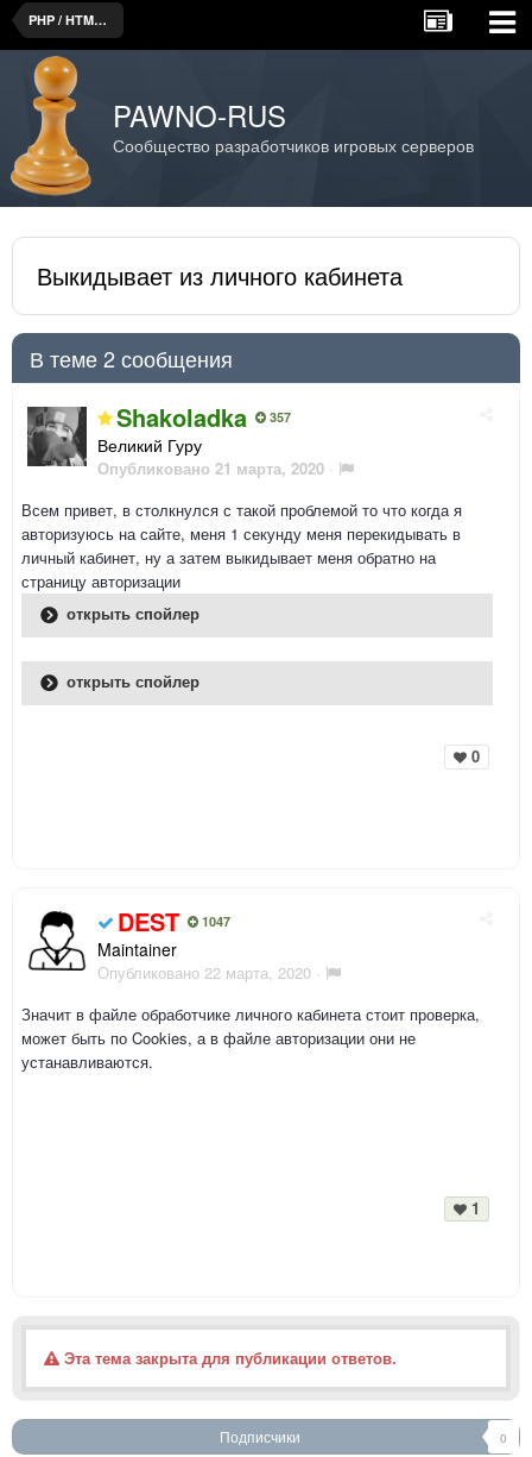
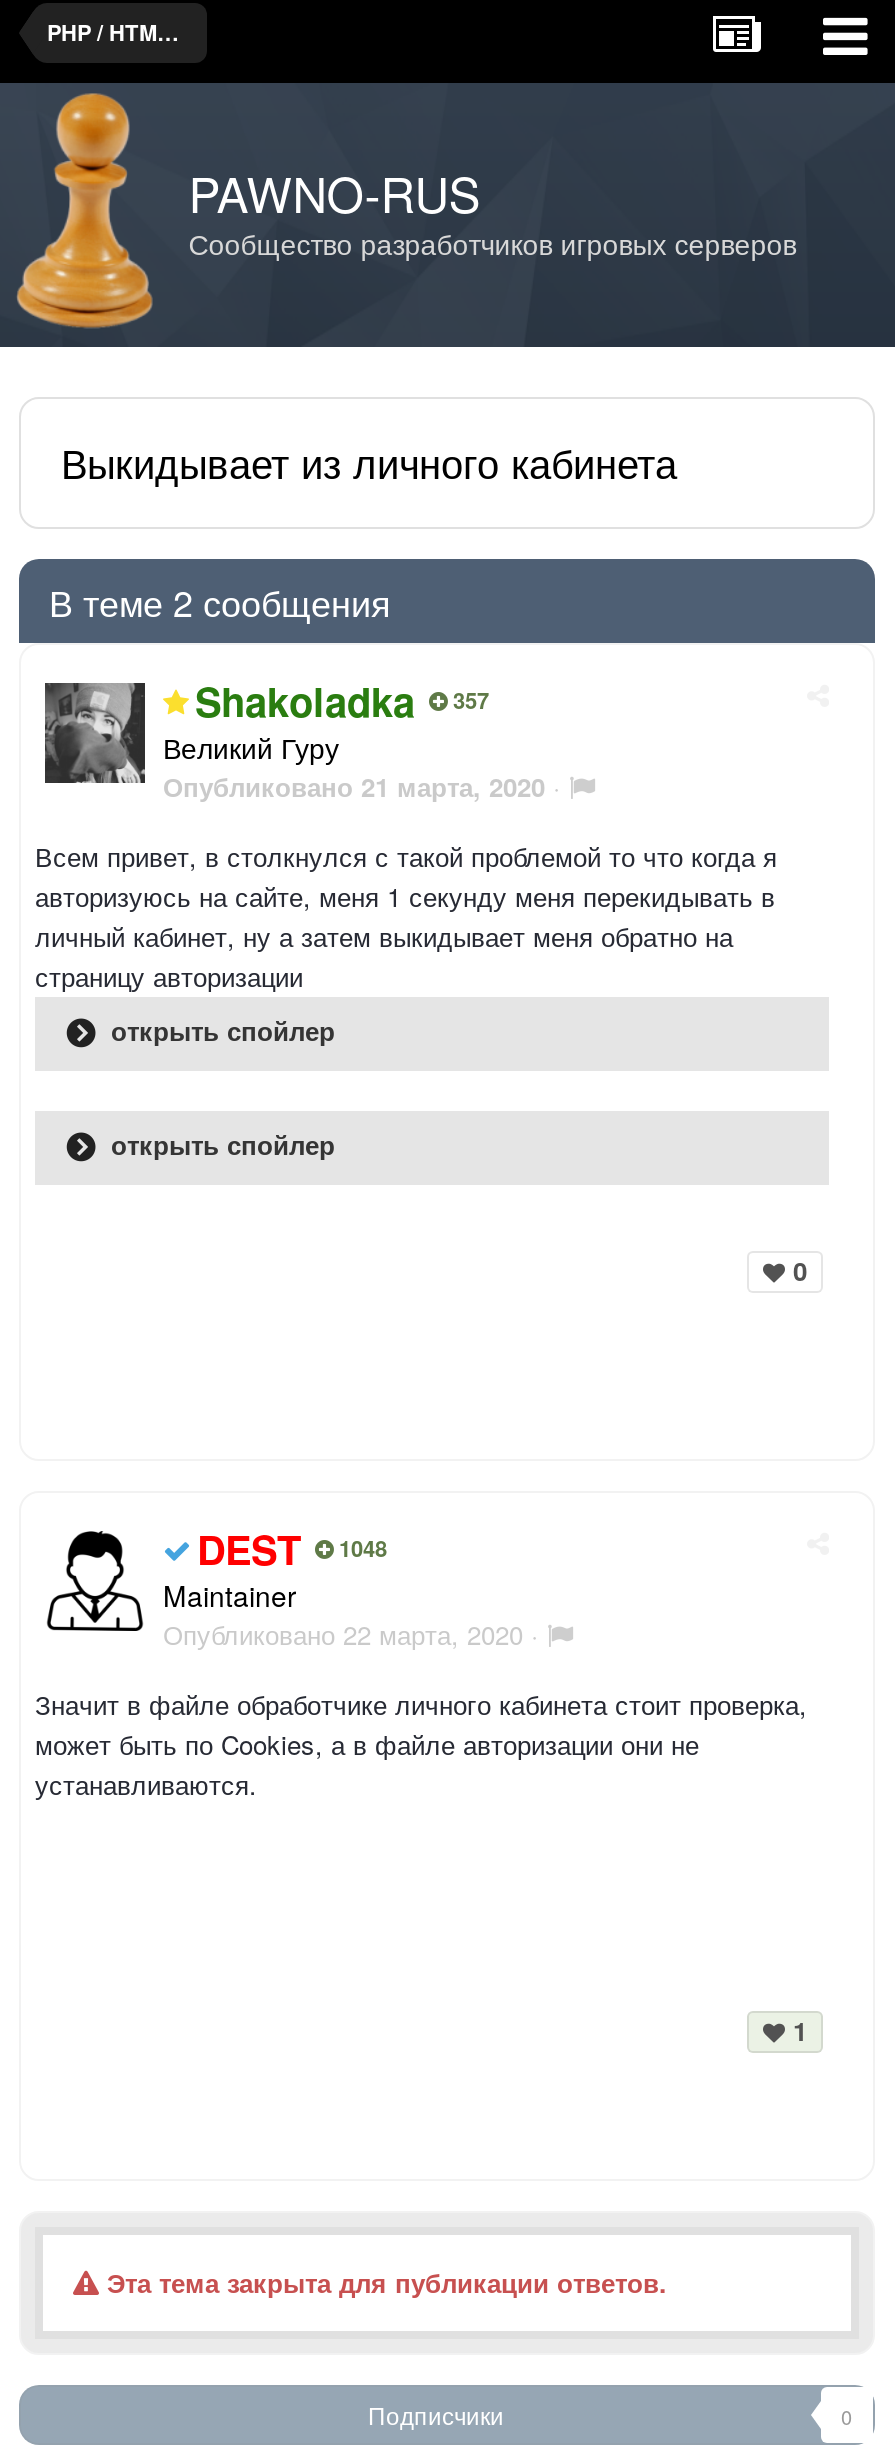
[118,904,230,938] DEST 1047 -> [197,1519,387,1577] DEST 1048

